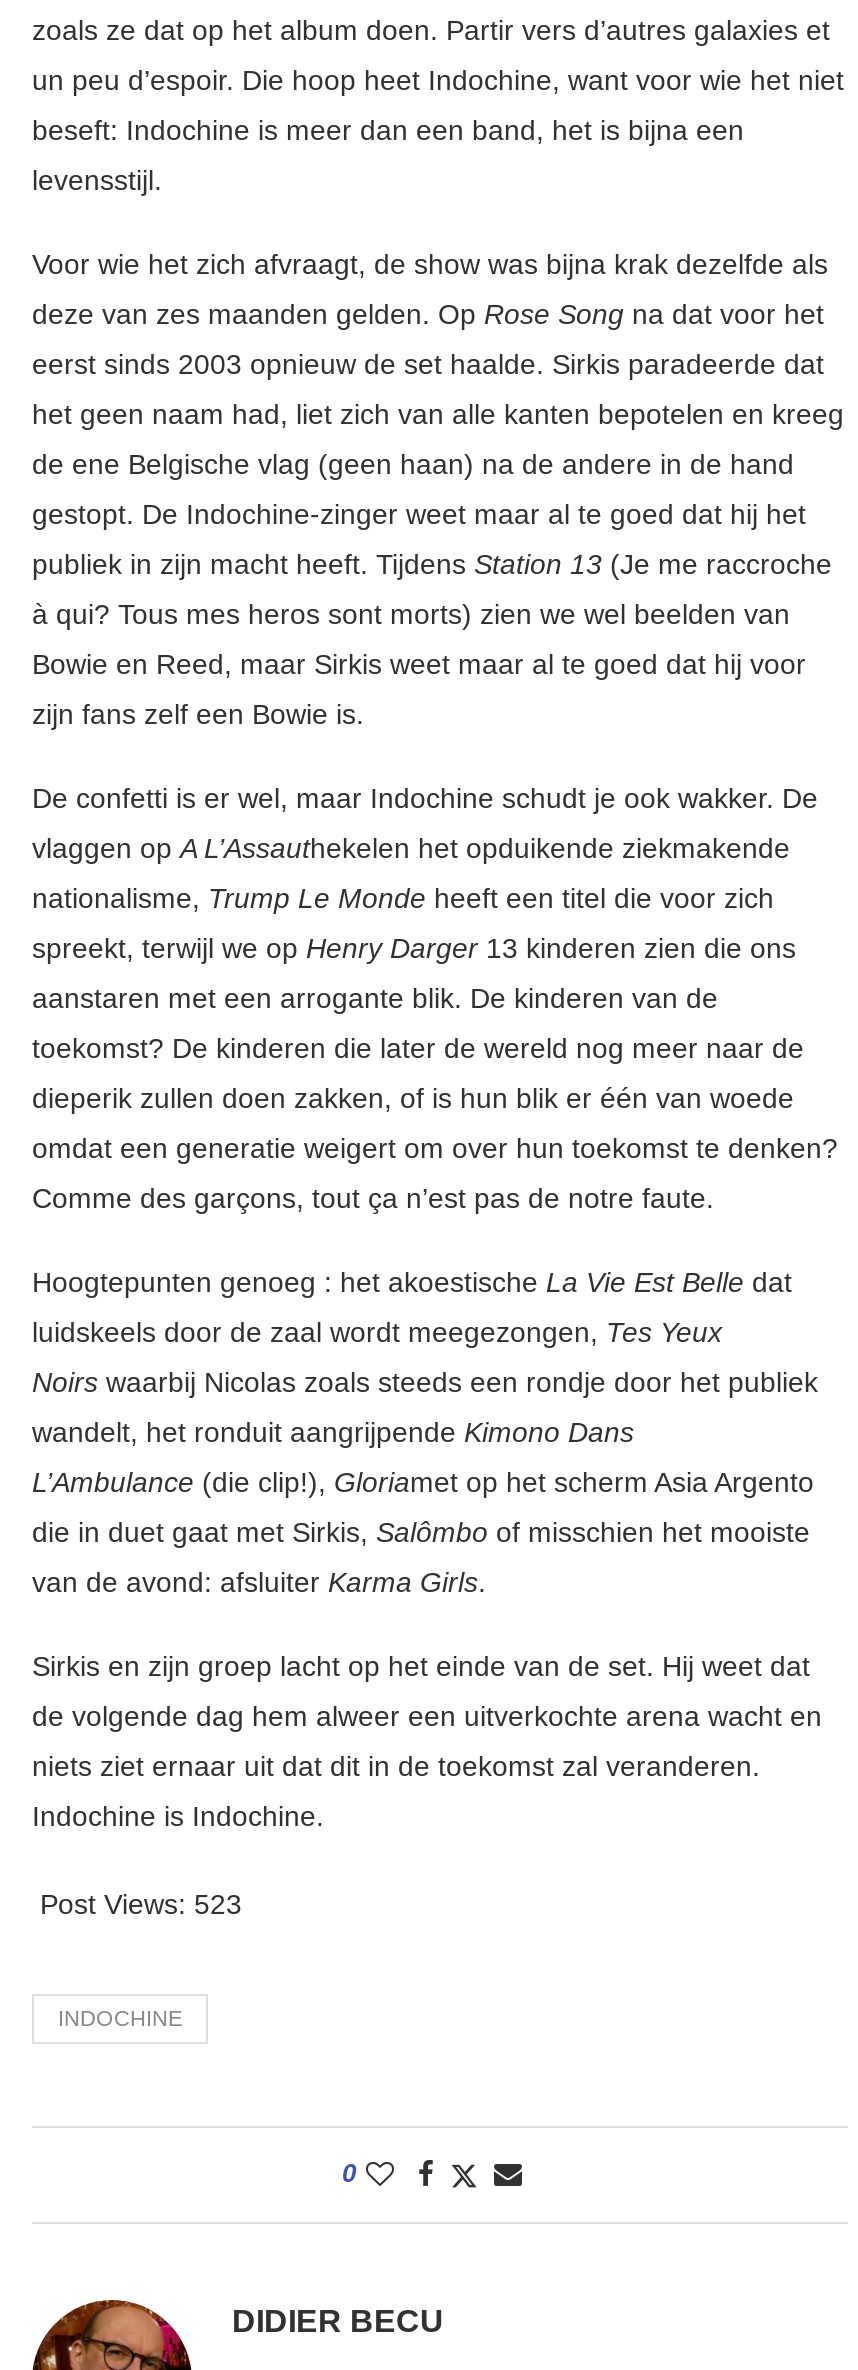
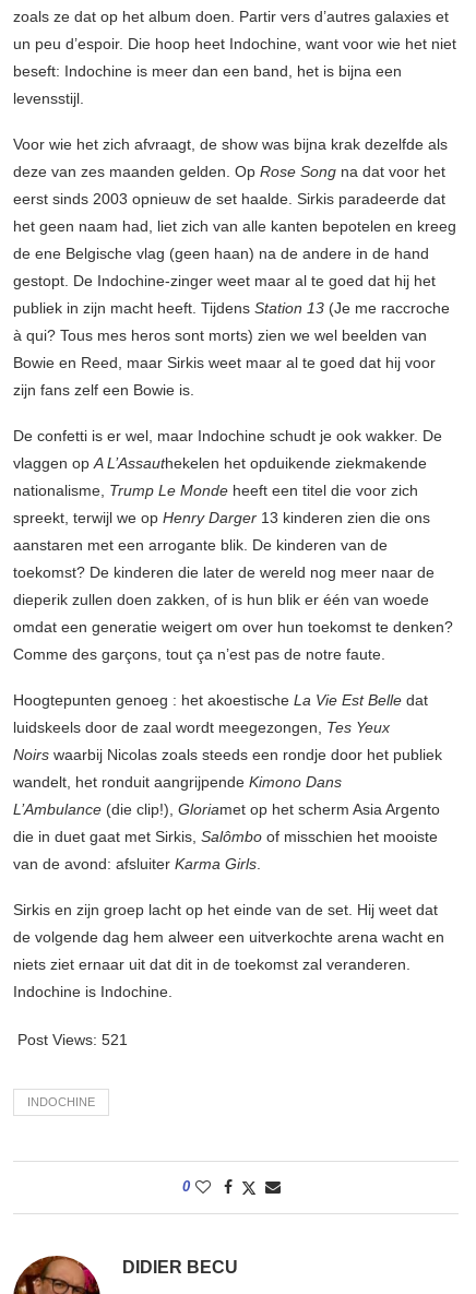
[40,1889,242,1921] Post Views: 523 -> [17,1031,128,1049] Post Views: 521

